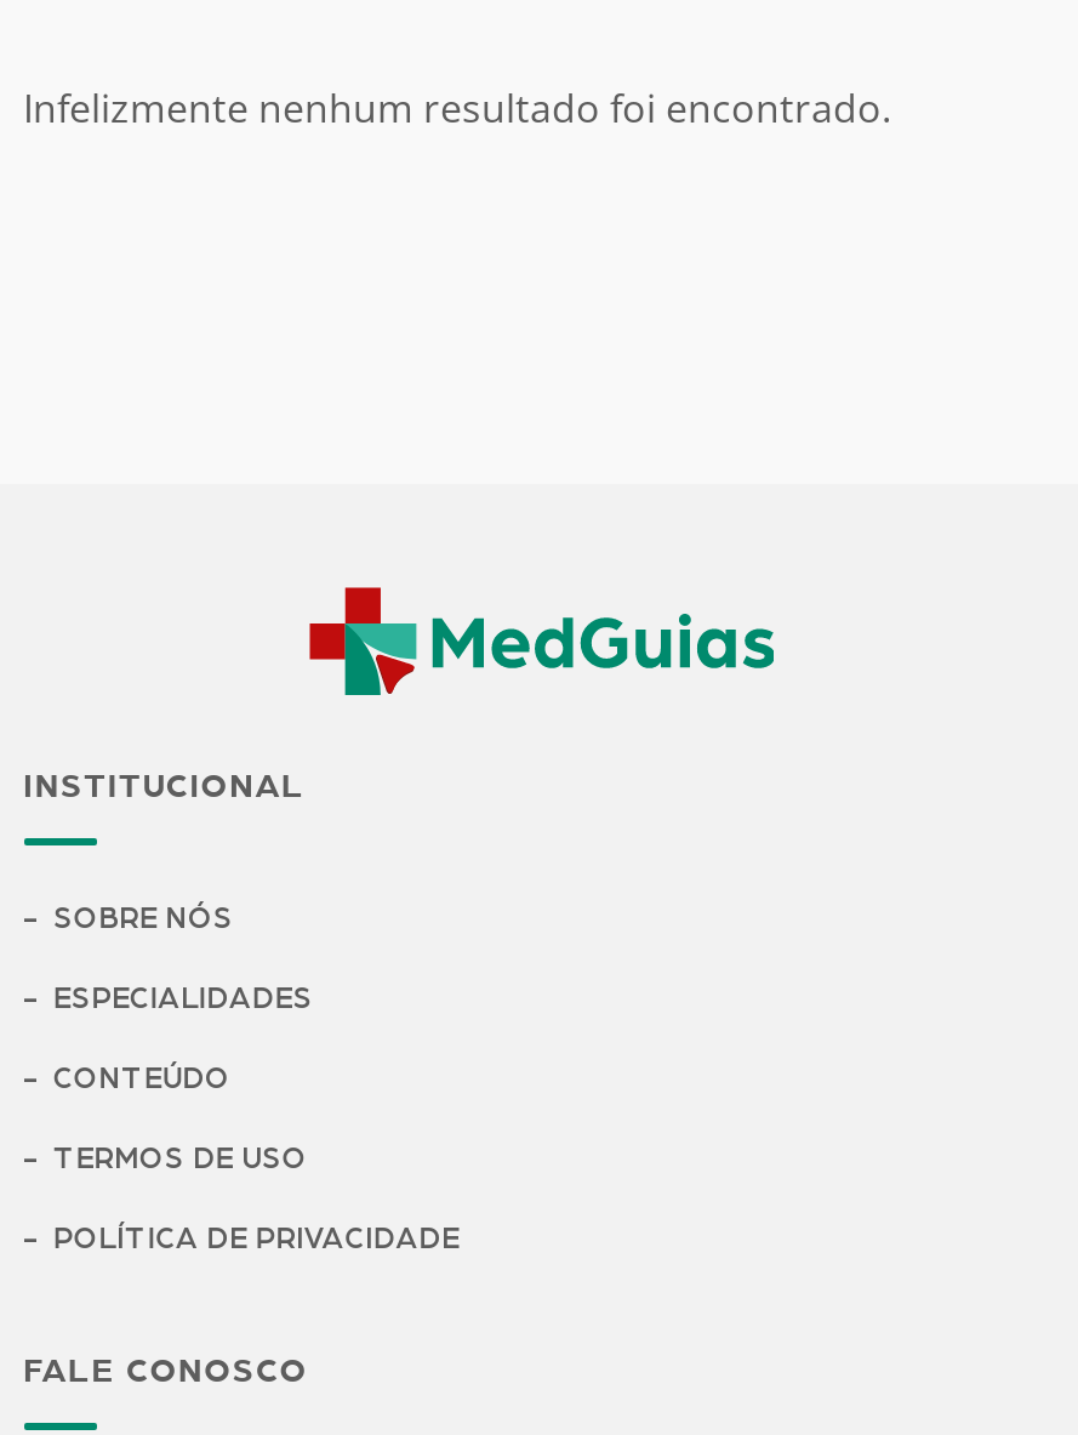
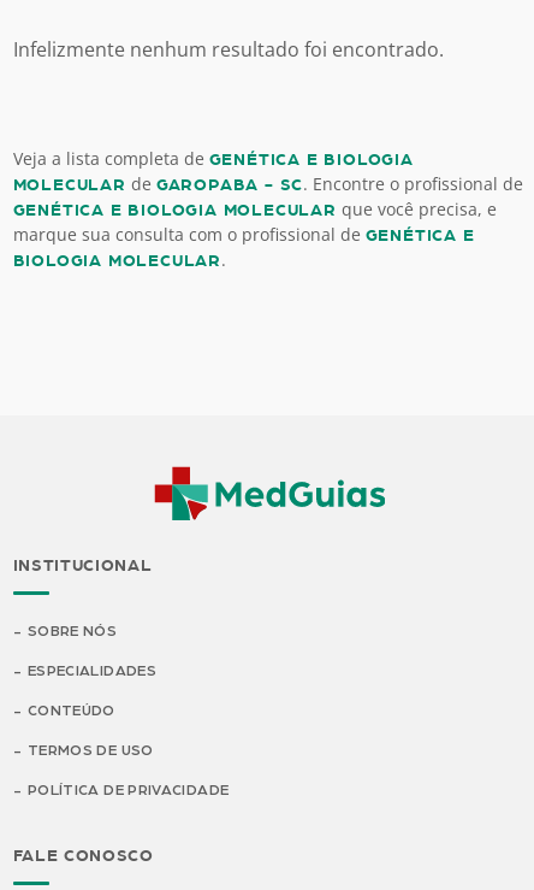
none -> [13,147,523,271] Veja a lista completa de GENÉTICA E BIOLOGIA | MOLECULAR de GAROPABA - SC. Encontre o profissional de | GENÉTICA E BIOLOGIA MOLECULAR que você precisa, e | marque sua consulta com o profissional de GENÉTICA E | BIOLOGIA MOLECULAR.

